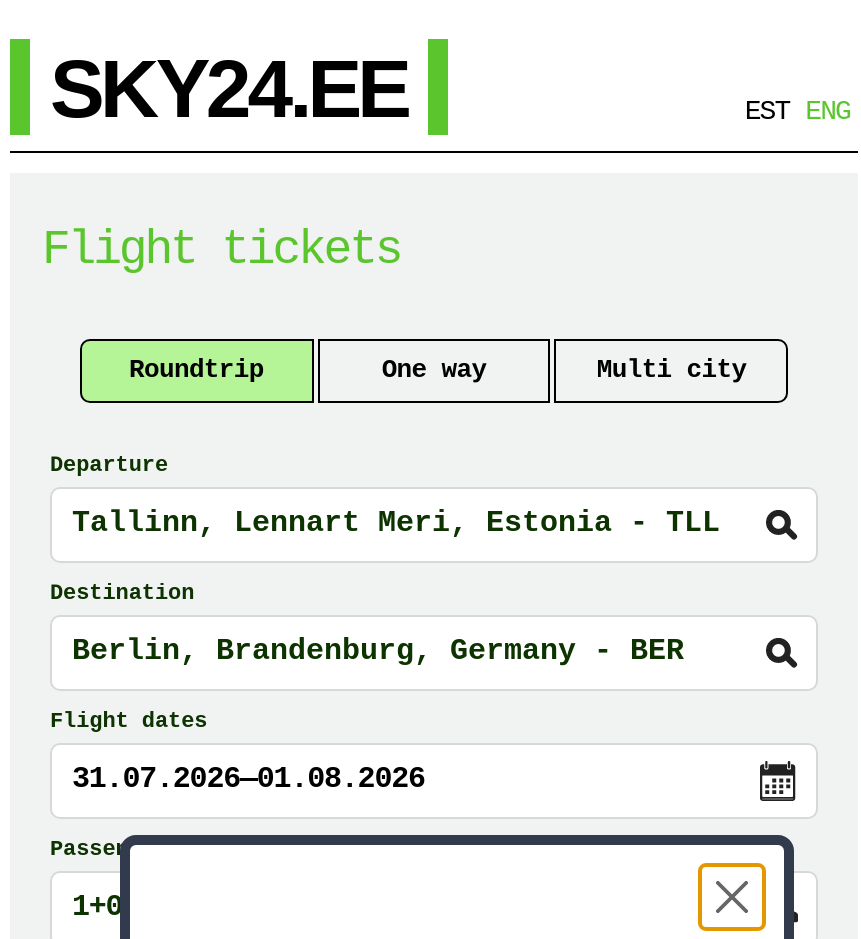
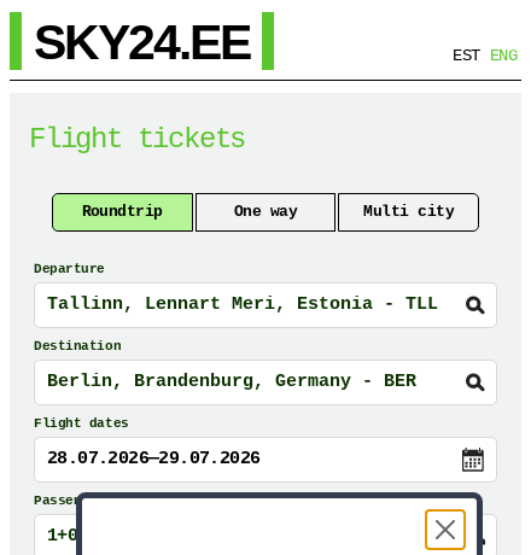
[72,763,425,797] 31.07.2026—01.08.2026 -> [47,449,260,469] 28.07.2026—29.07.2026

